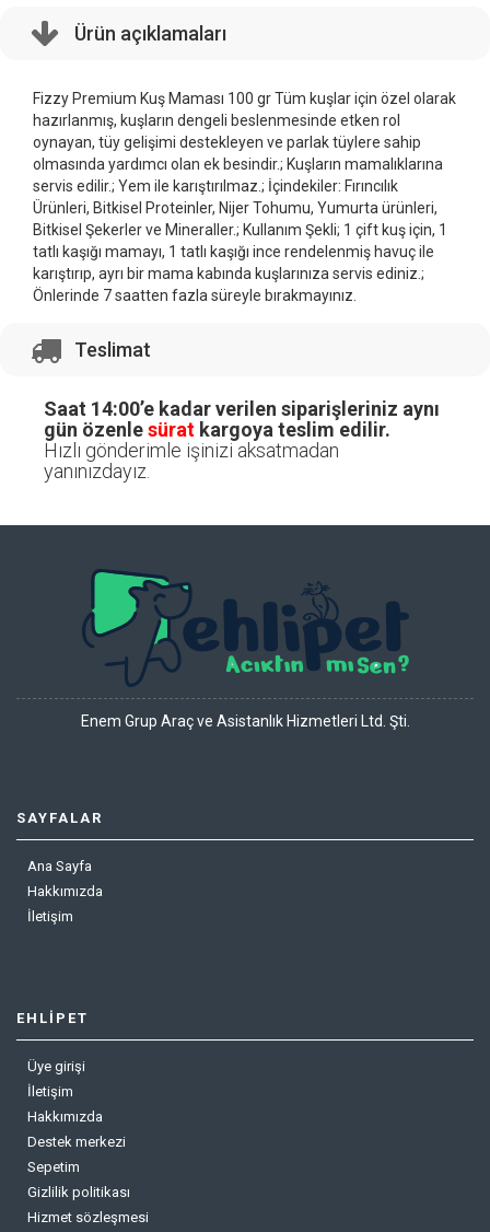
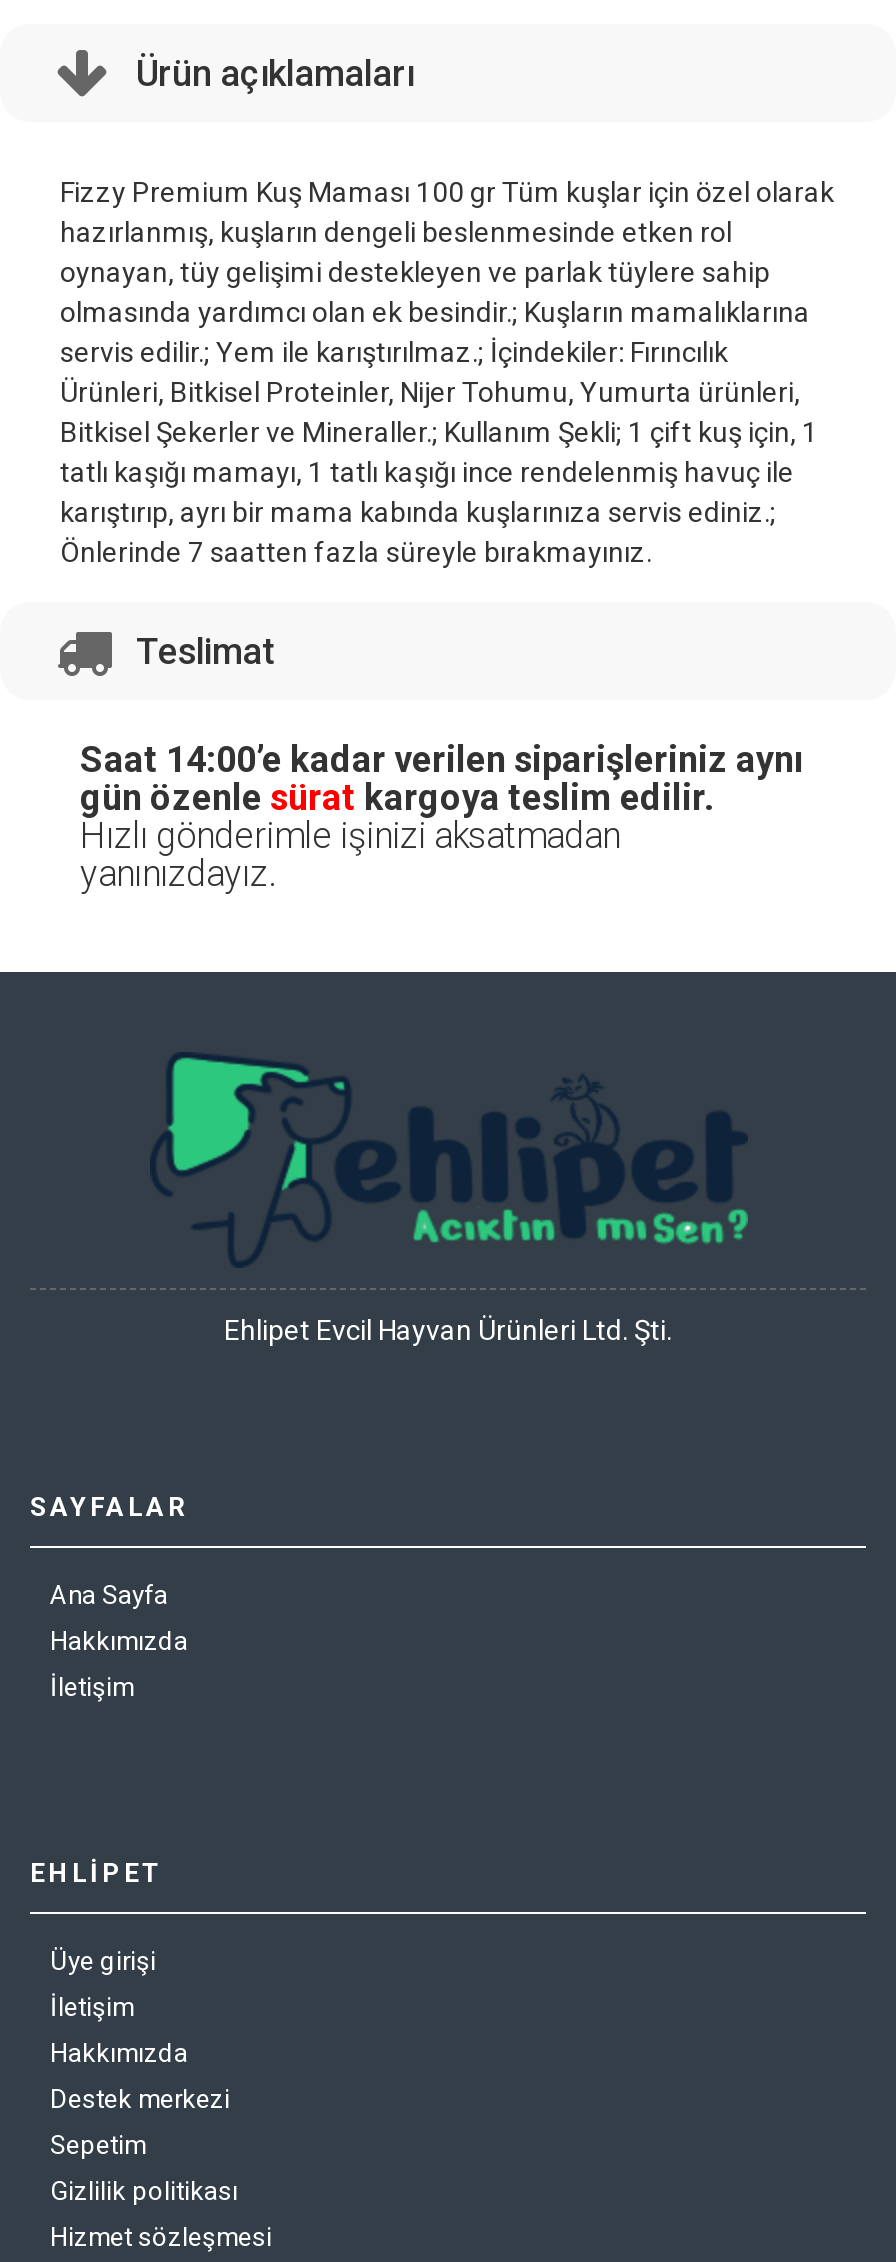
[80,713,410,730] Enem Grup Araç ve Asistanlık Hizmetleri Ltd. Şti. -> [224,1314,672,1346] Ehlipet Evcil Hayvan Ürünleri Ltd. Şti.

